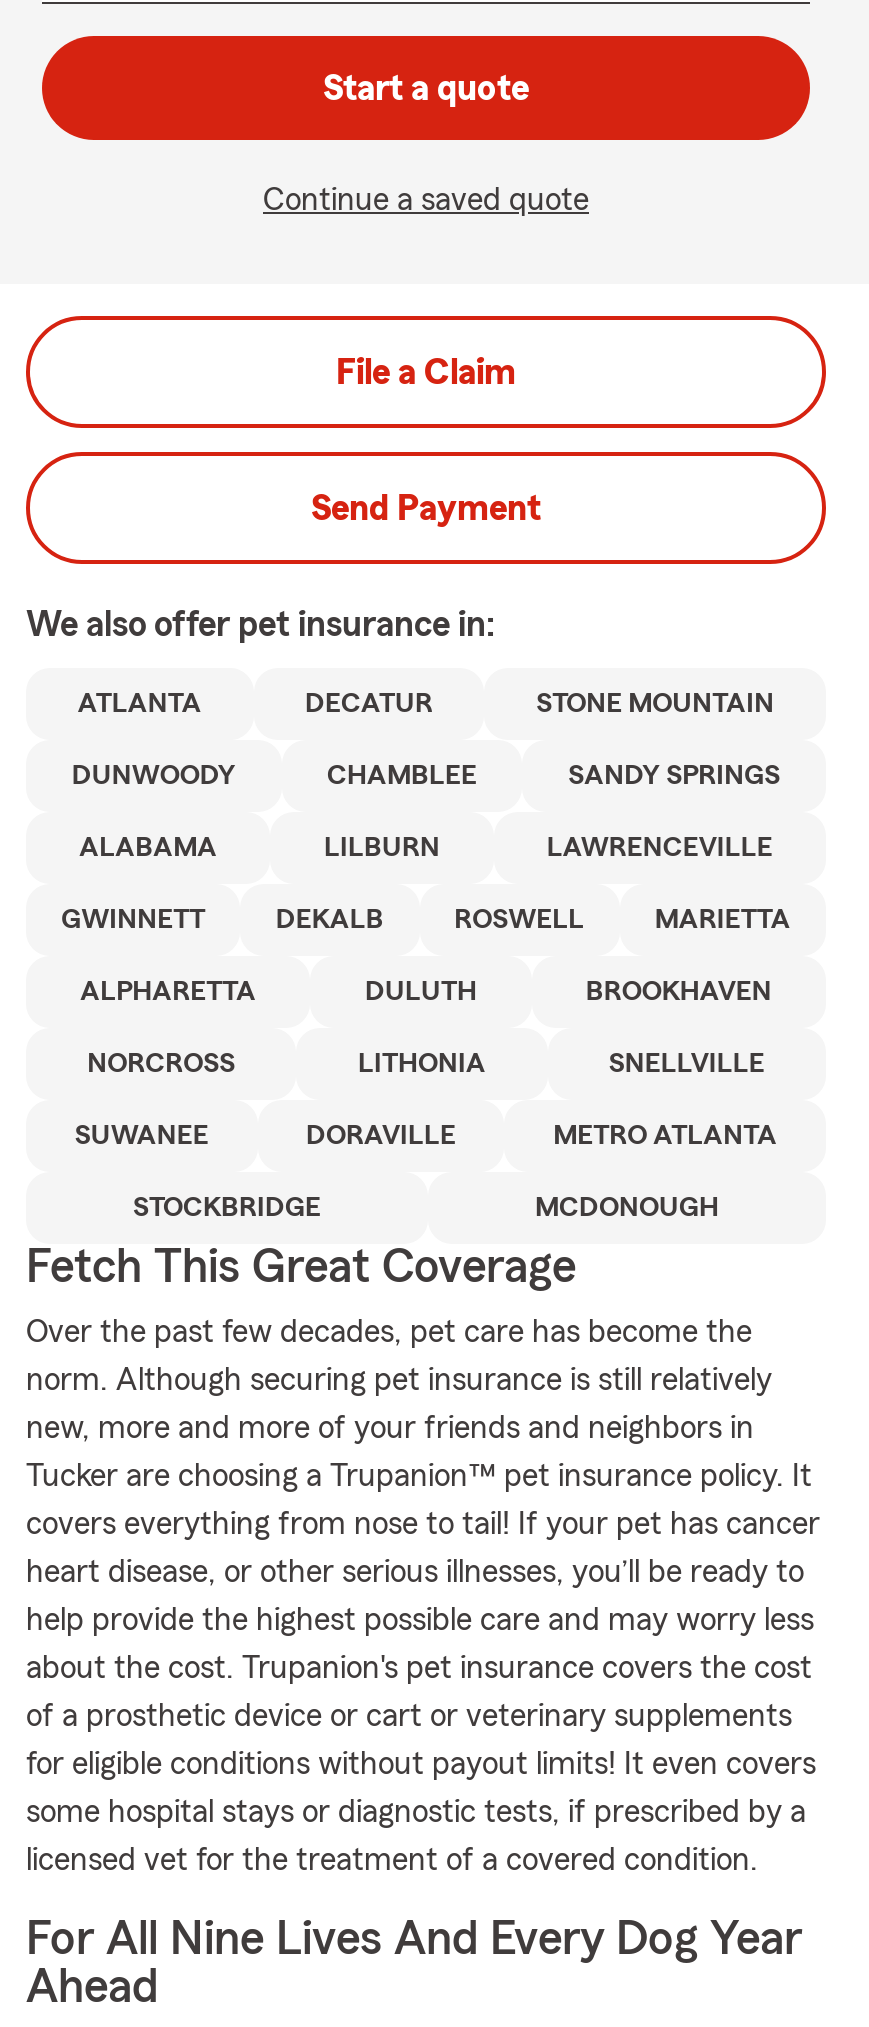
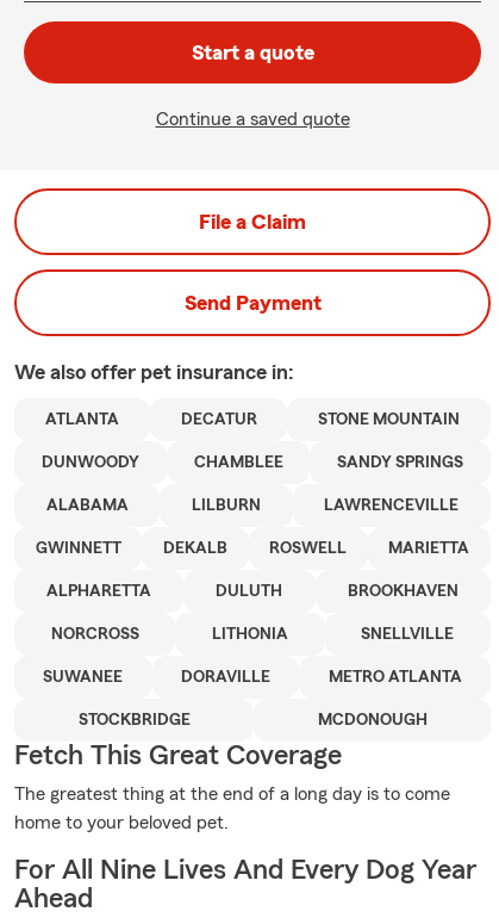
[26,1316,820,1876] Over the past few decades, pet care has become the | norm. Although securing pet insurance is still relatively | new, more and more of your friends and neighbors in | Tucker are choosing a Trupanion™ pet insurance policy. It | covers everything from nose to tail! If your pet has cancer | heart disease, or other serious illnesses, you’ll be ready to | help provide the highest possible care and may worry less | about the cost. Trupanion's pet insurance covers the cost | of a prosthetic device or cart or veterinary supplements | for eligible conditions without payout limits! It even covers | some hospital stays or diagnostic tests, if prescribed by a | licensed vet for the treatment of a covered condition. -> [14,785,450,832] The greatest thing at the end of a long day is to come | home to your beloved pet.

